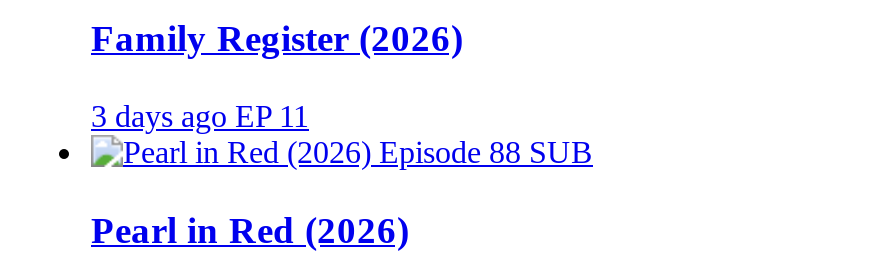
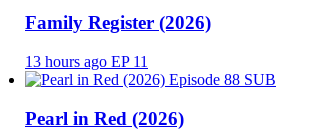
[91,99,309,133] 3 days ago EP 11 -> [25,53,148,70] 13 hours ago EP 11

